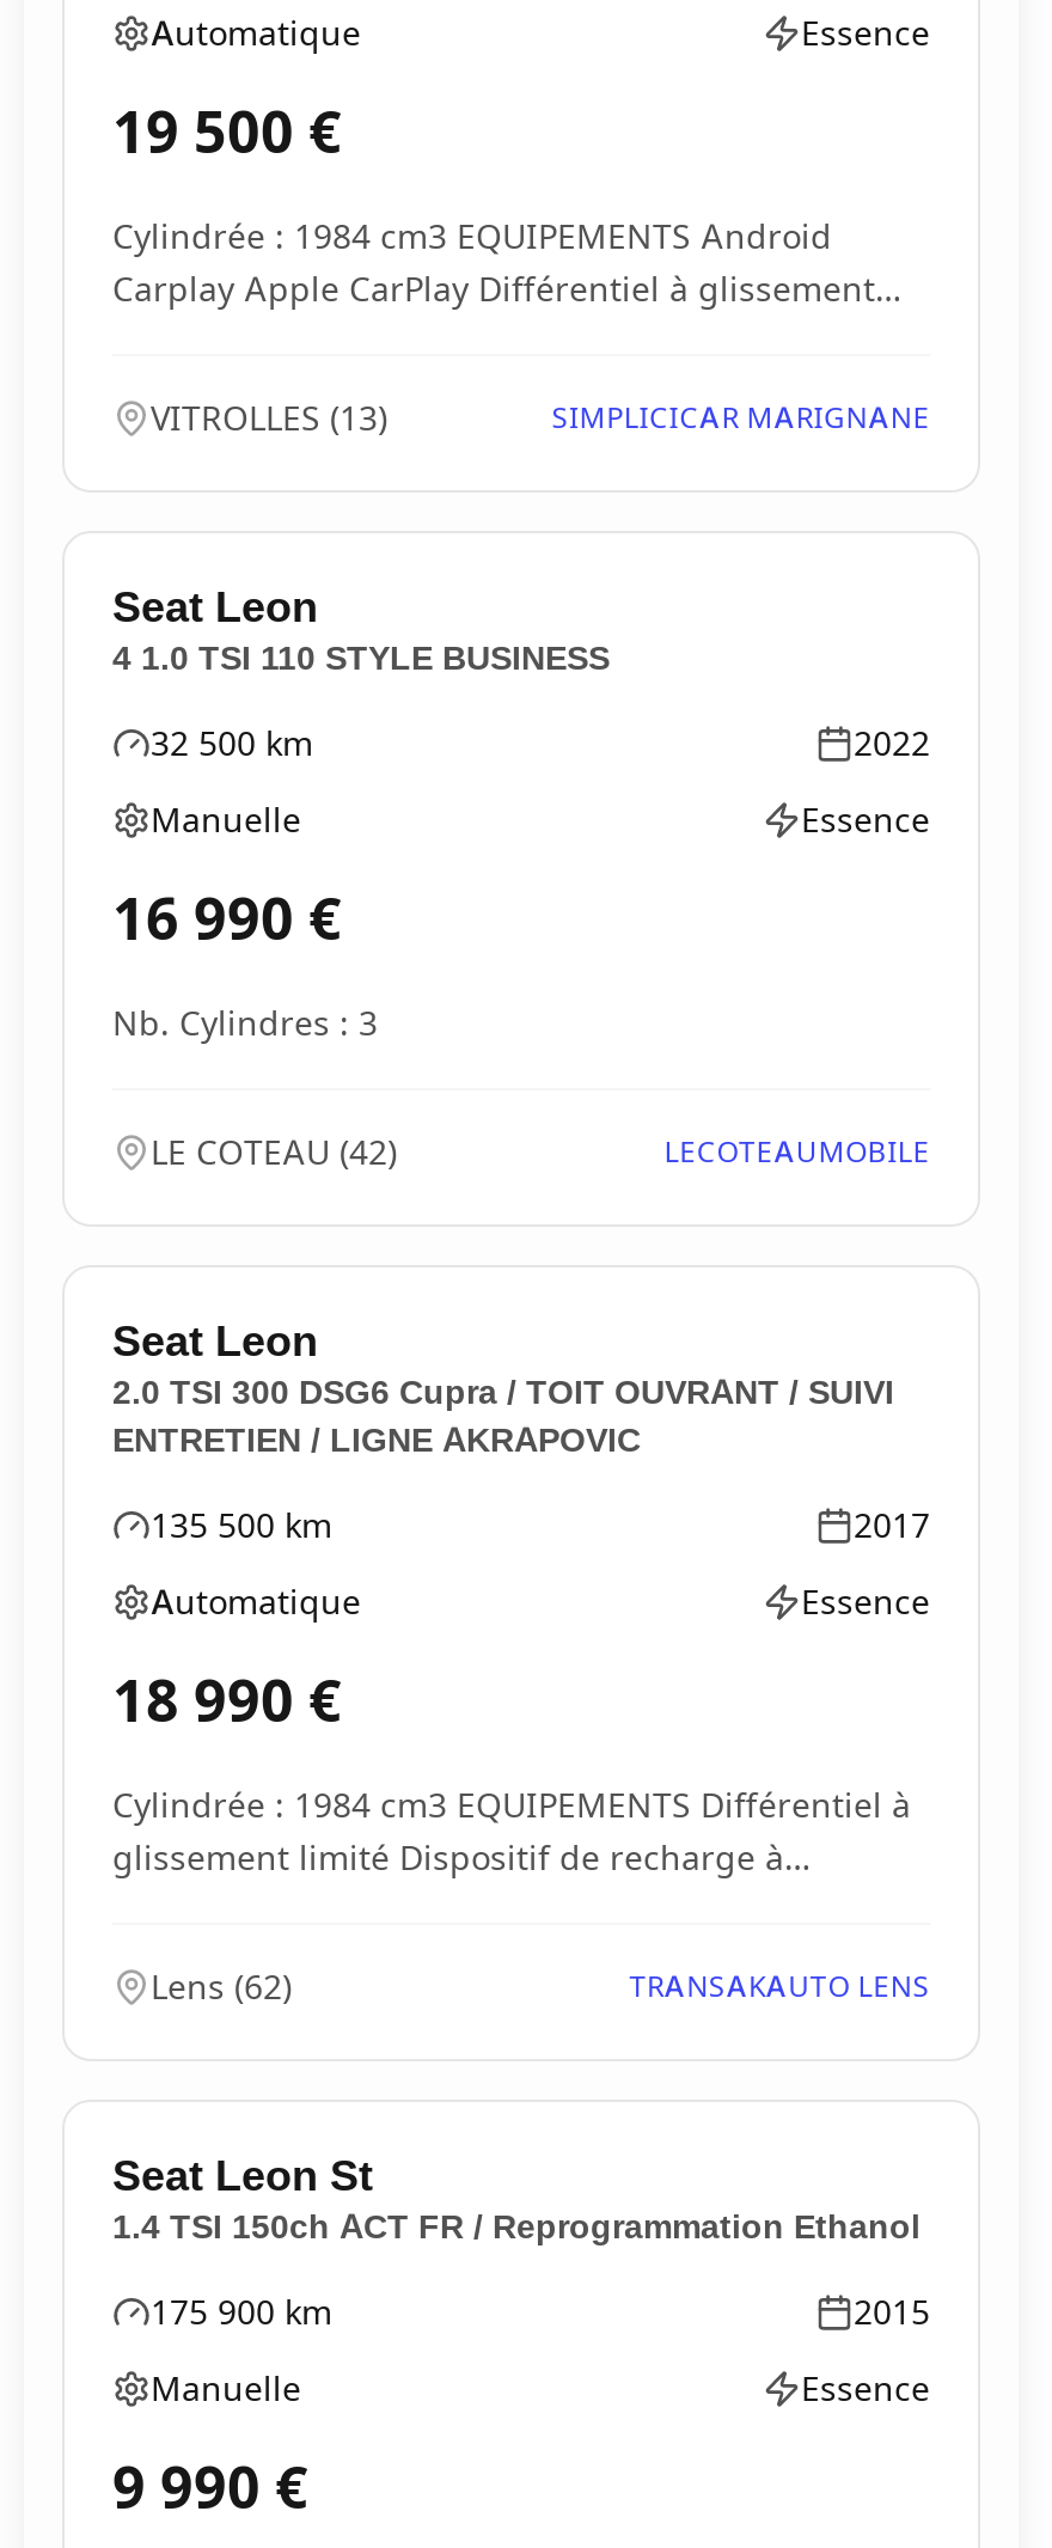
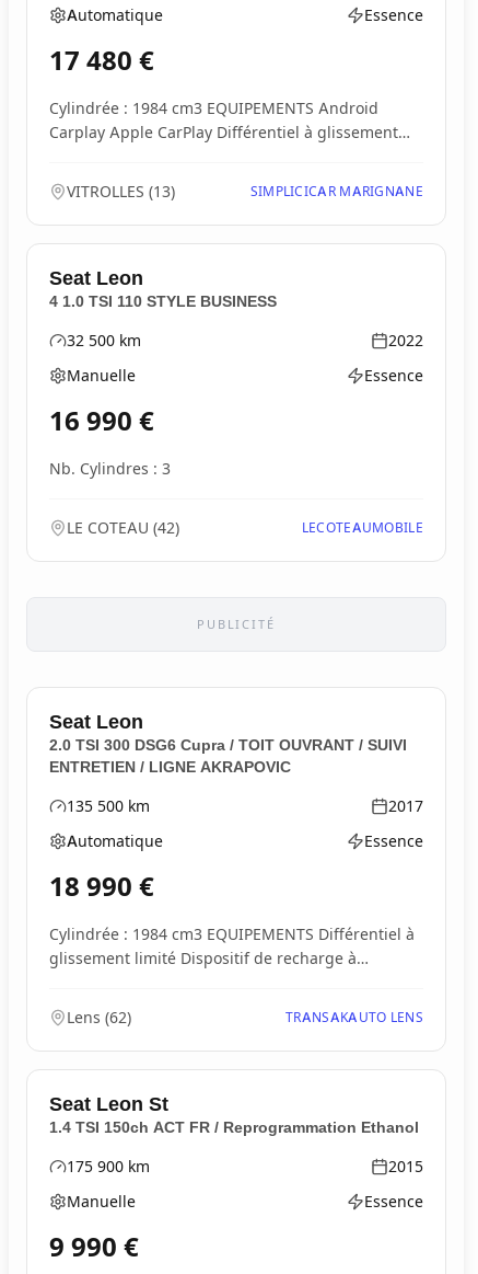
[112,98,342,167] 19 500 € -> [49,45,154,77] 17 480 €
none -> [196,617,276,632] PUBLICITÉ

